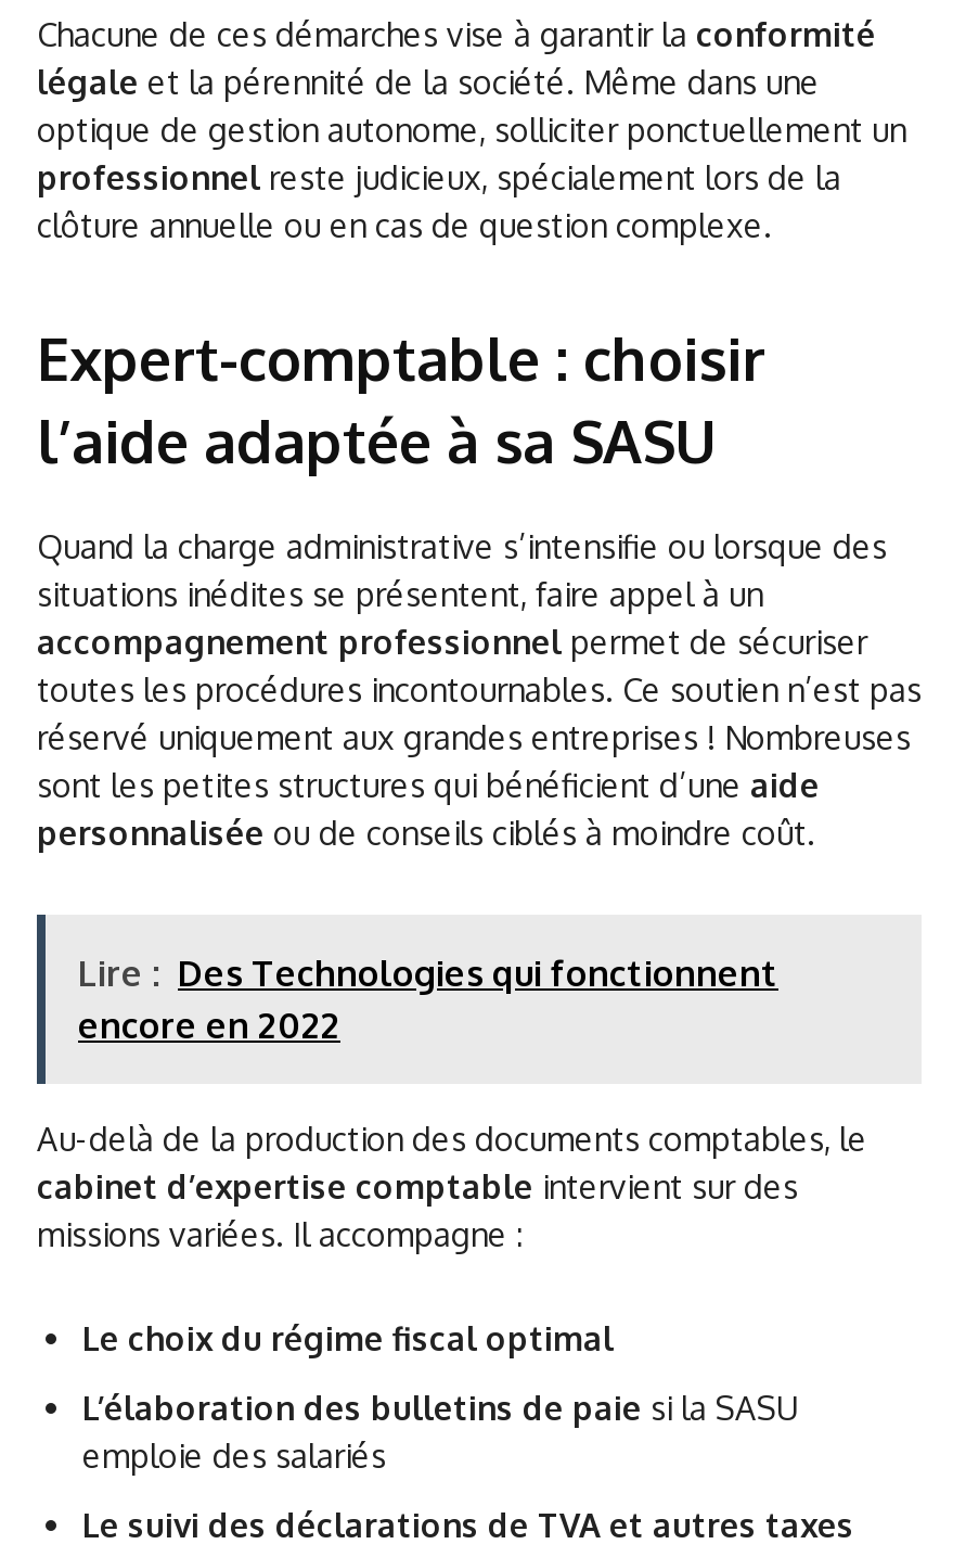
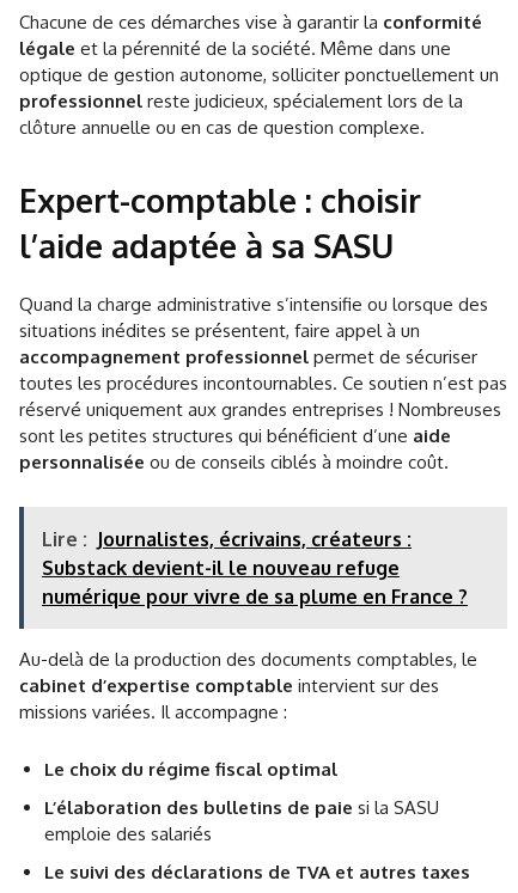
[78,951,778,1046] Lire : Des Technologies qui fonctionnent | encore en 2022 -> [42,527,468,609] Lire : Journalistes, écrivains, créateurs : | Substack devient-il le nouveau refuge | numérique pour vivre de sa plume en France ?

